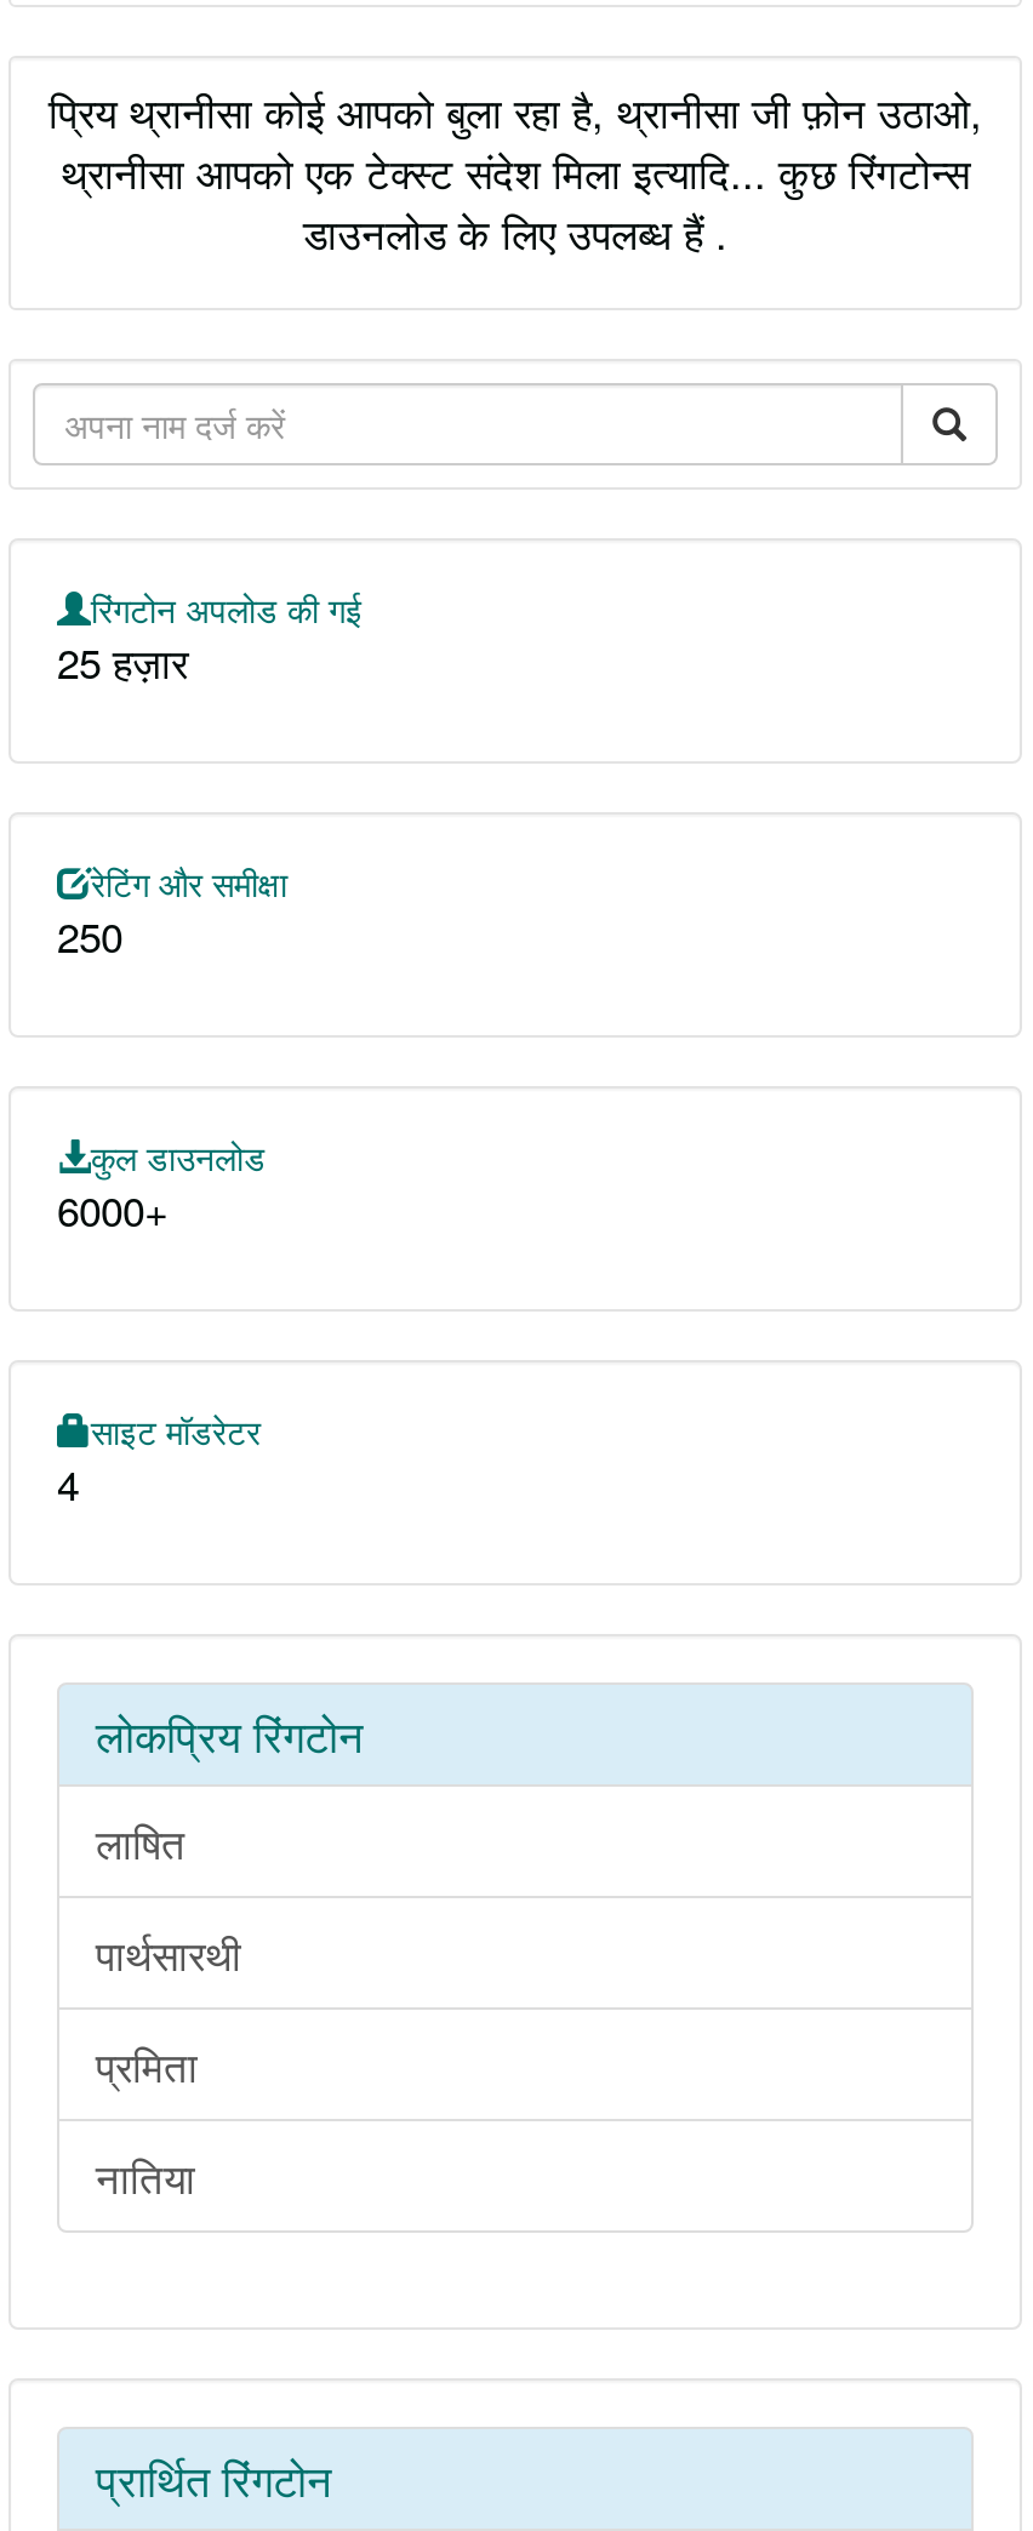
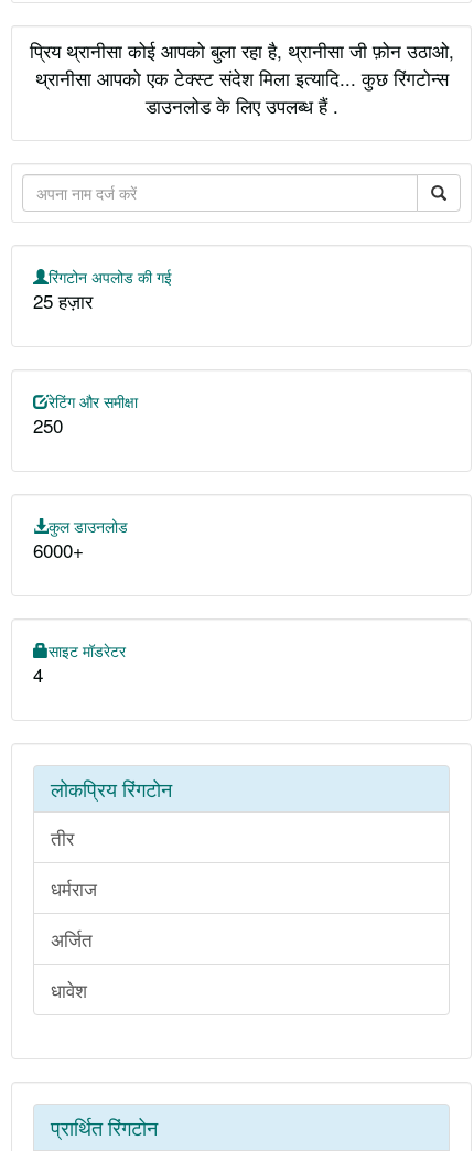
[96,1810,186,1870] लाषित -> [51,823,74,851] तीर
[96,1921,241,1982] पार्थसारथी -> [51,874,97,901] धर्मराज
[96,2033,198,2093] प्रमिता -> [51,924,93,952] अर्जित
[96,2144,195,2205] नातिया -> [51,975,87,1003] धावेश

